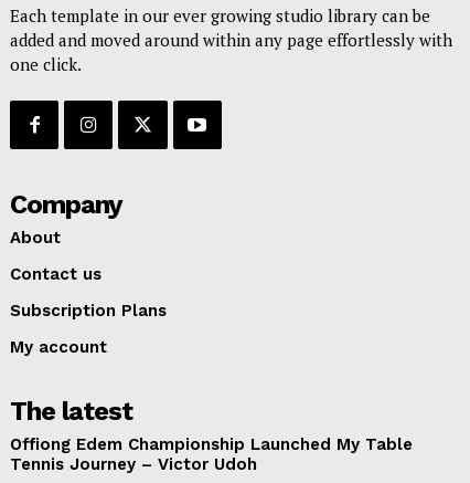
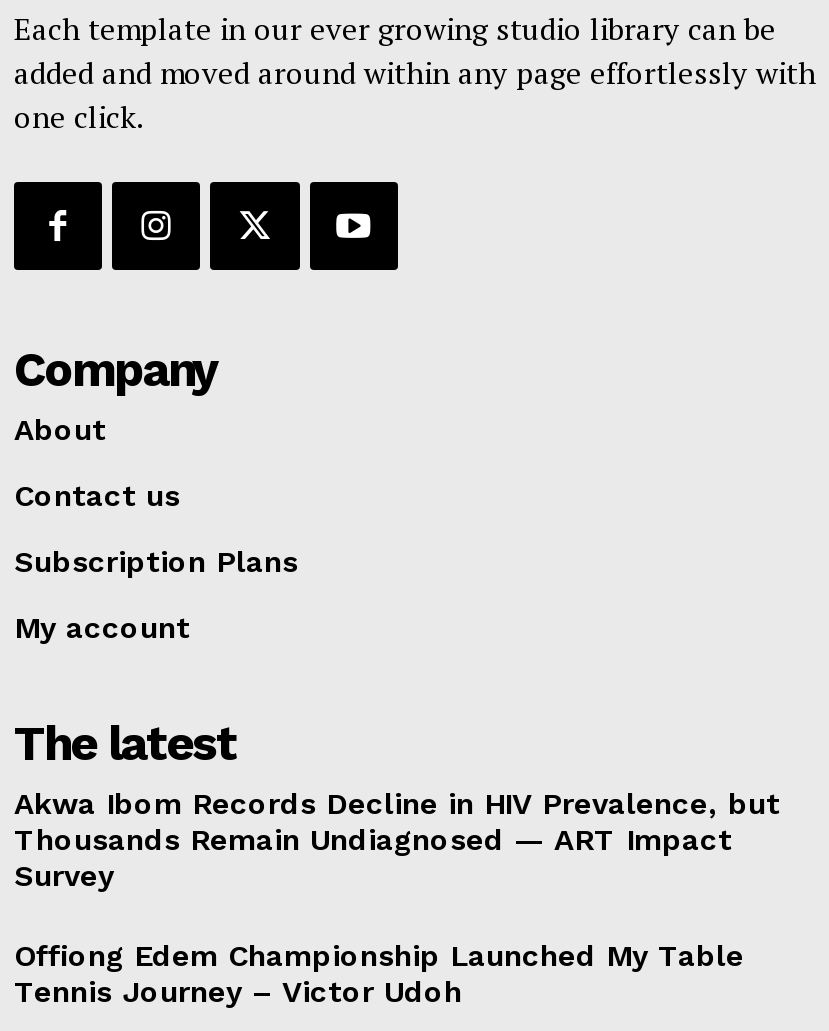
none -> [14,786,780,894] Akwa Ibom Records Decline in HIV Prevalence, but | Thousands Remain Undiagnosed — ART Impact | Survey

